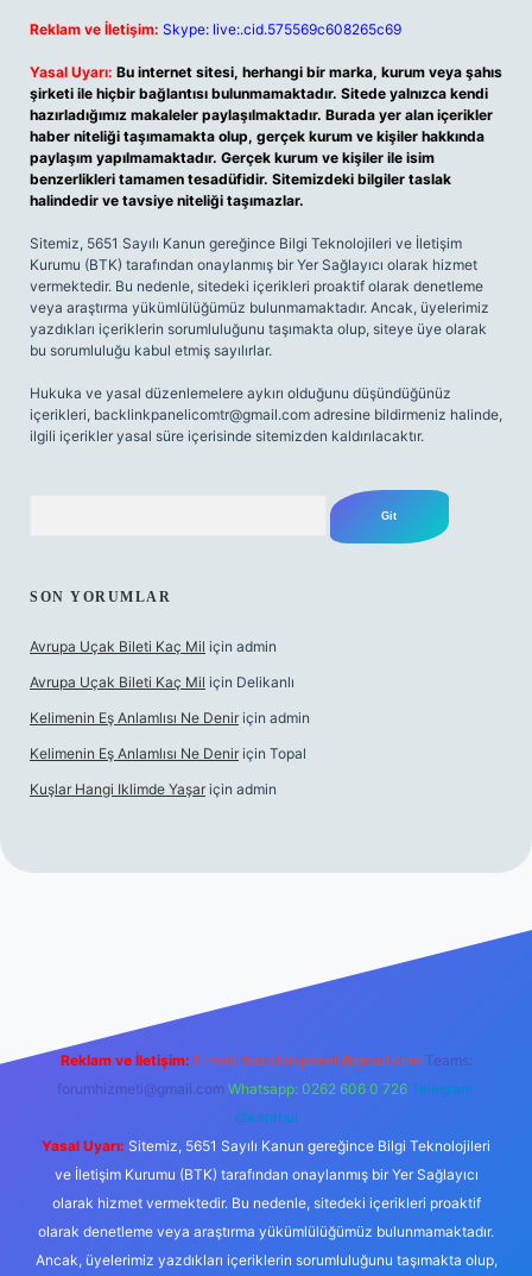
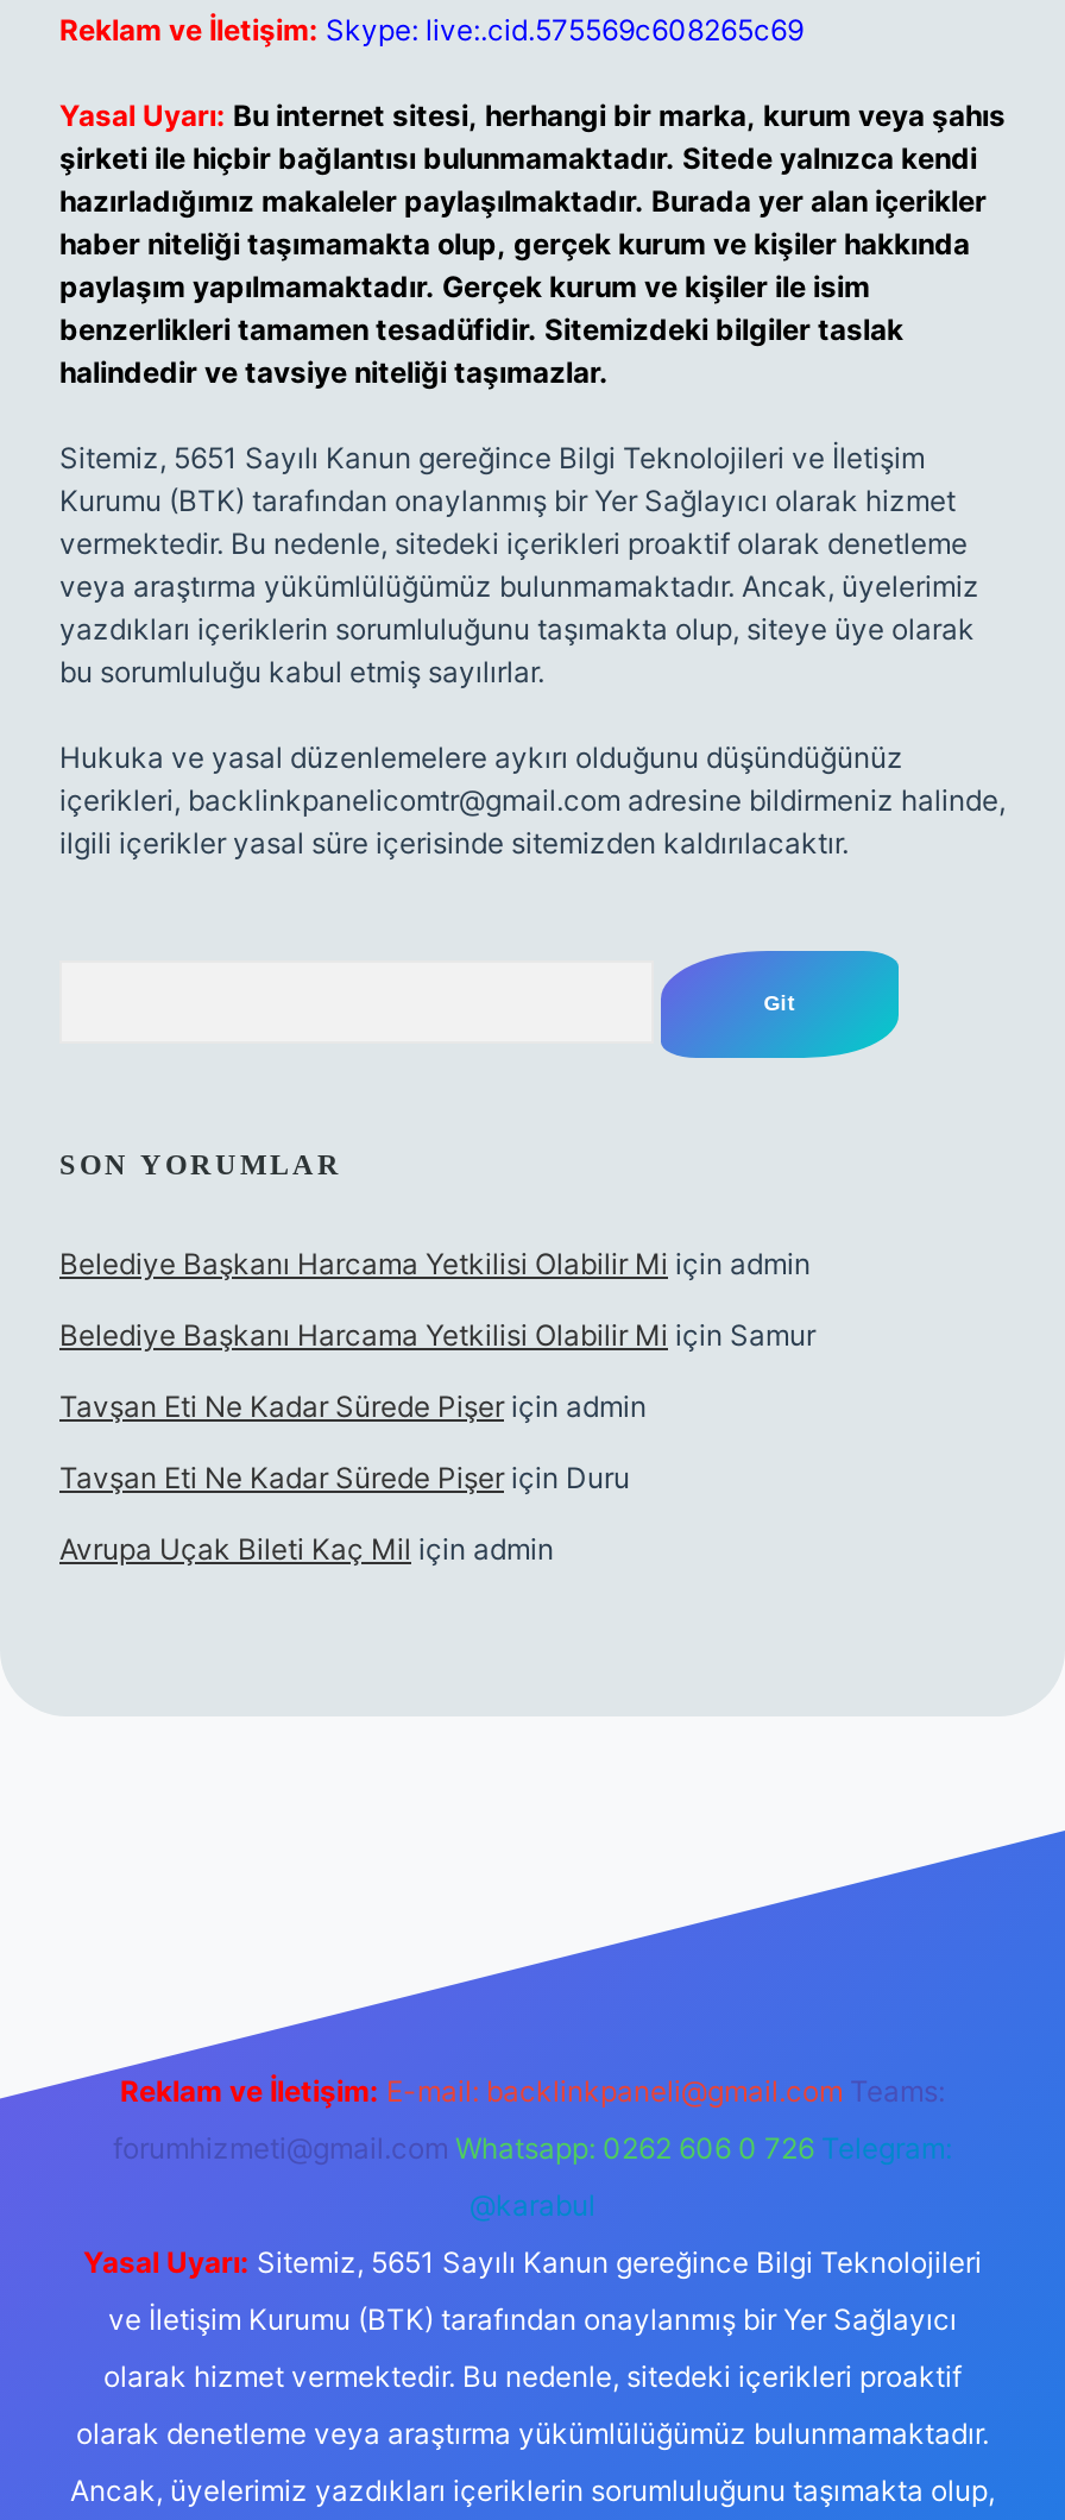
none -> [59,1246,815,1495] Belediye Başkanı Harcama Yetkilisi Olabilir Mi için admin | Belediye Başkanı Harcama Yetkilisi Olabilir Mi için Samur | Tavşan Eti Ne Kadar Sürede Pişer için admin | Tavşan Eti Ne Kadar Sürede Pişer için Duru
moved [30,637,277,655] -> [59,1531,554,1567]: Avrupa Uçak Bileti Kaç Mil için admin
[30,673,310,798] Avrupa Uçak Bileti Kaç Mil için Delikanlı | Kelimenin Eş Anlamlısı Ne Denir için admin | Kelimenin Eş Anlamlısı Ne Denir için Topal | Kuşlar Hangi Iklimde Yaşar için admin -> none

